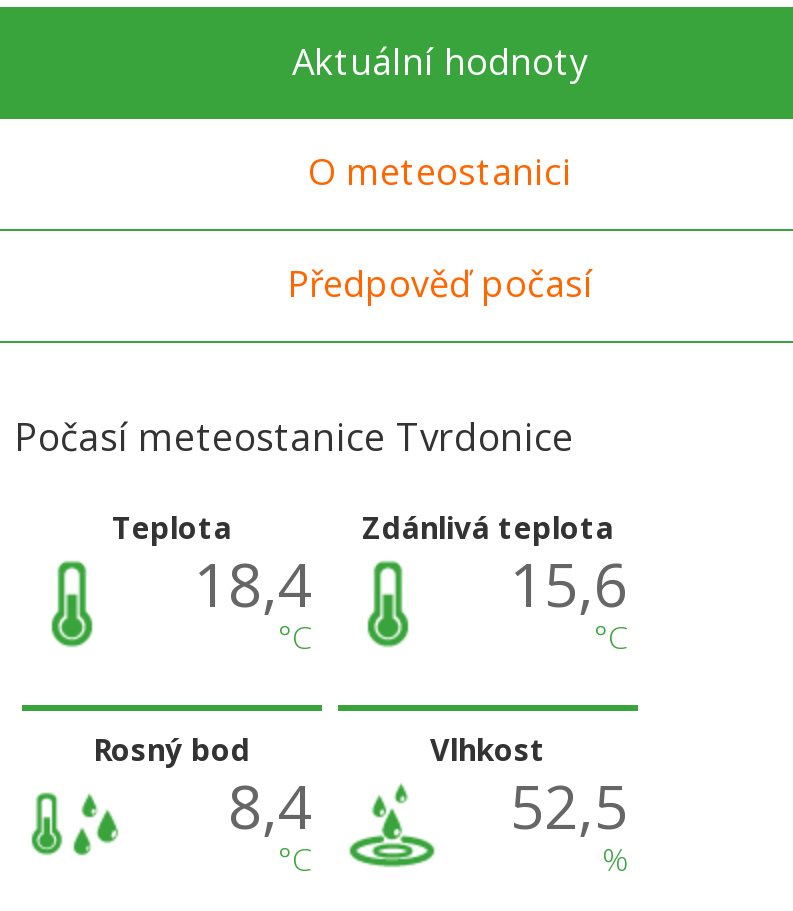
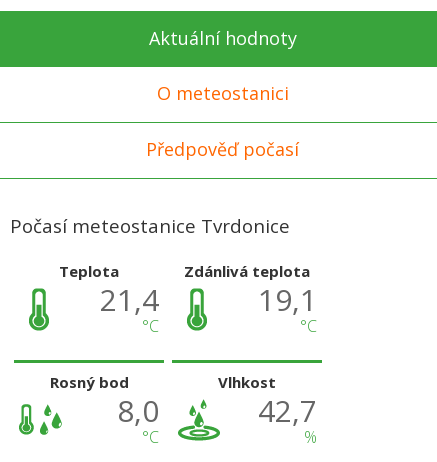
[194,544,312,626] 18,4 -> [100,279,159,320] 21,4
[510,544,628,626] 15,6 -> [258,279,317,320] 19,1
[228,766,312,848] 8,4 -> [117,390,159,431] 8,0
[510,766,628,848] 52,5 -> [258,390,317,431] 42,7

